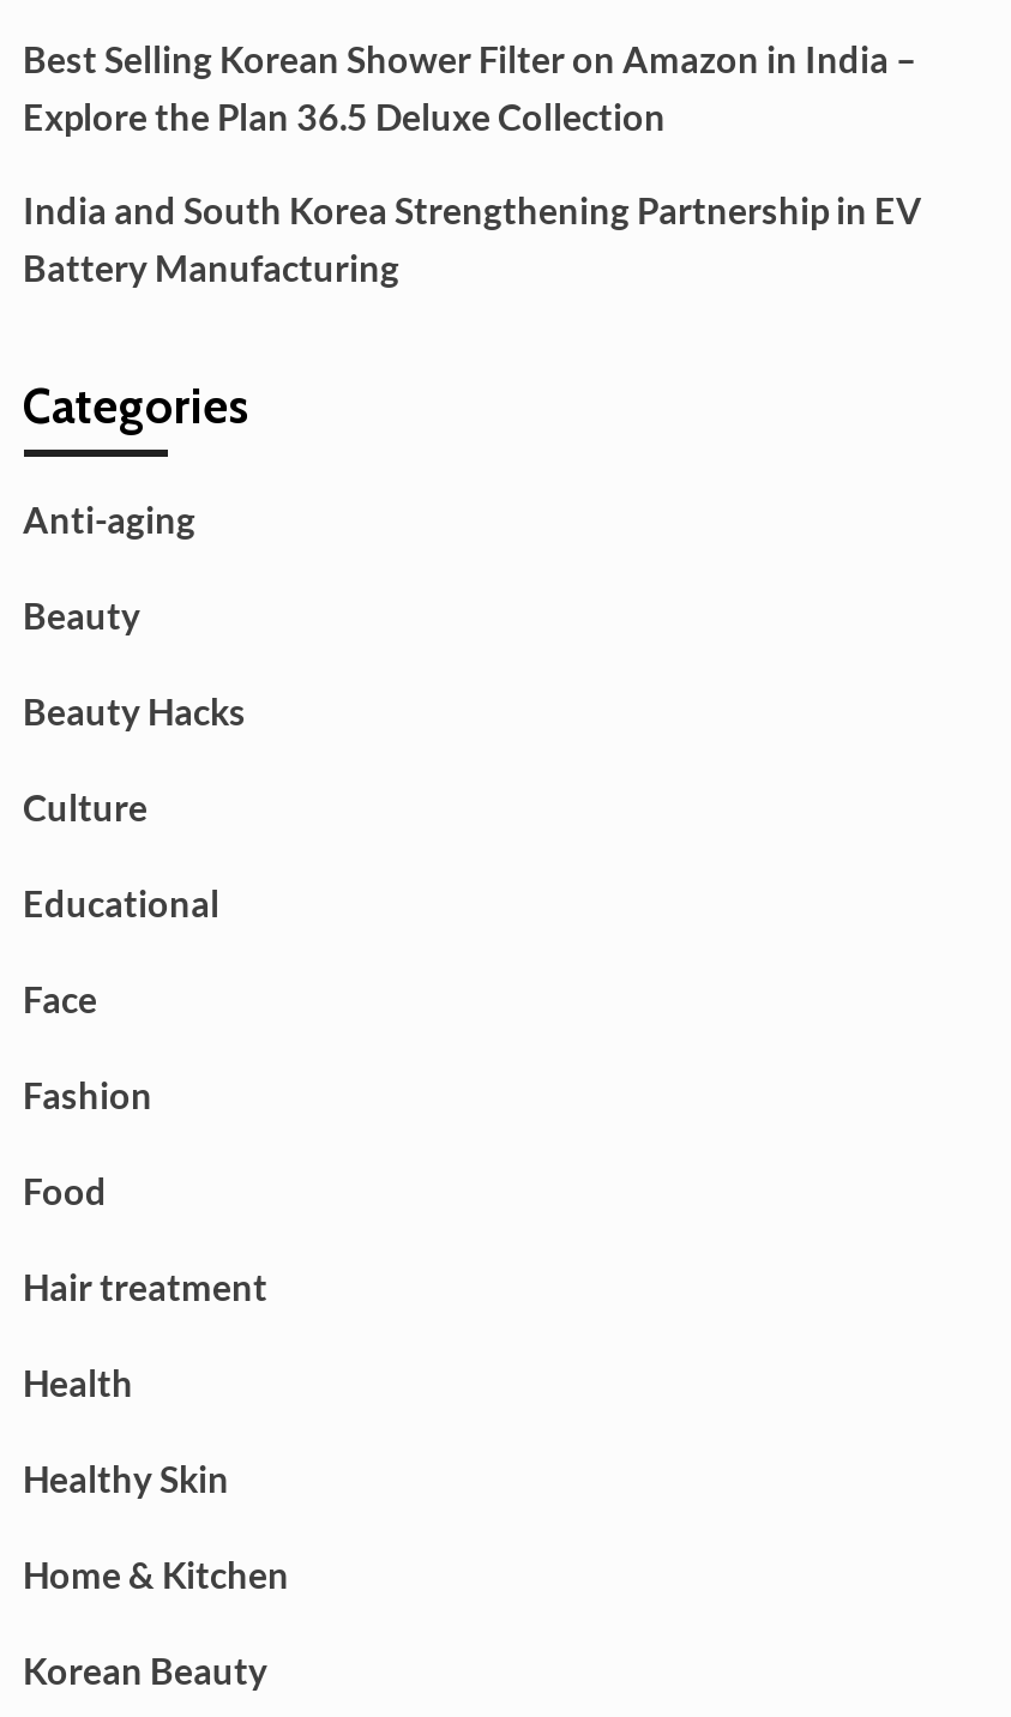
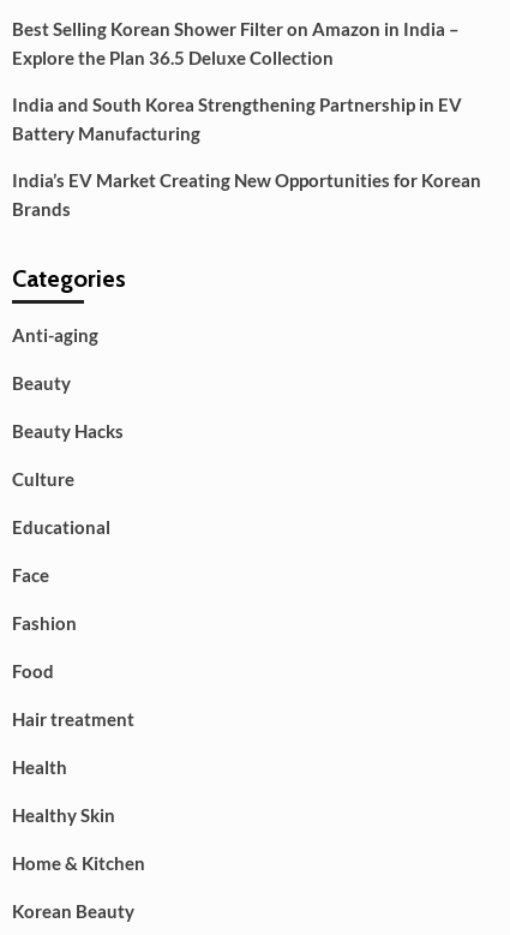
none -> [11,169,481,220] India’s EV Market Creating New Opportunities for Korean | Brands

